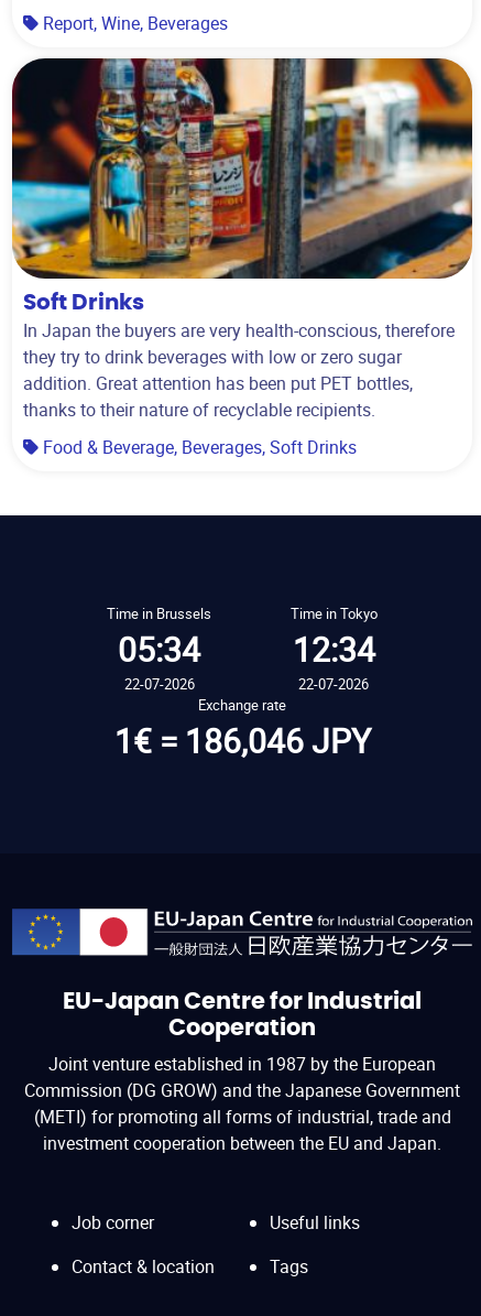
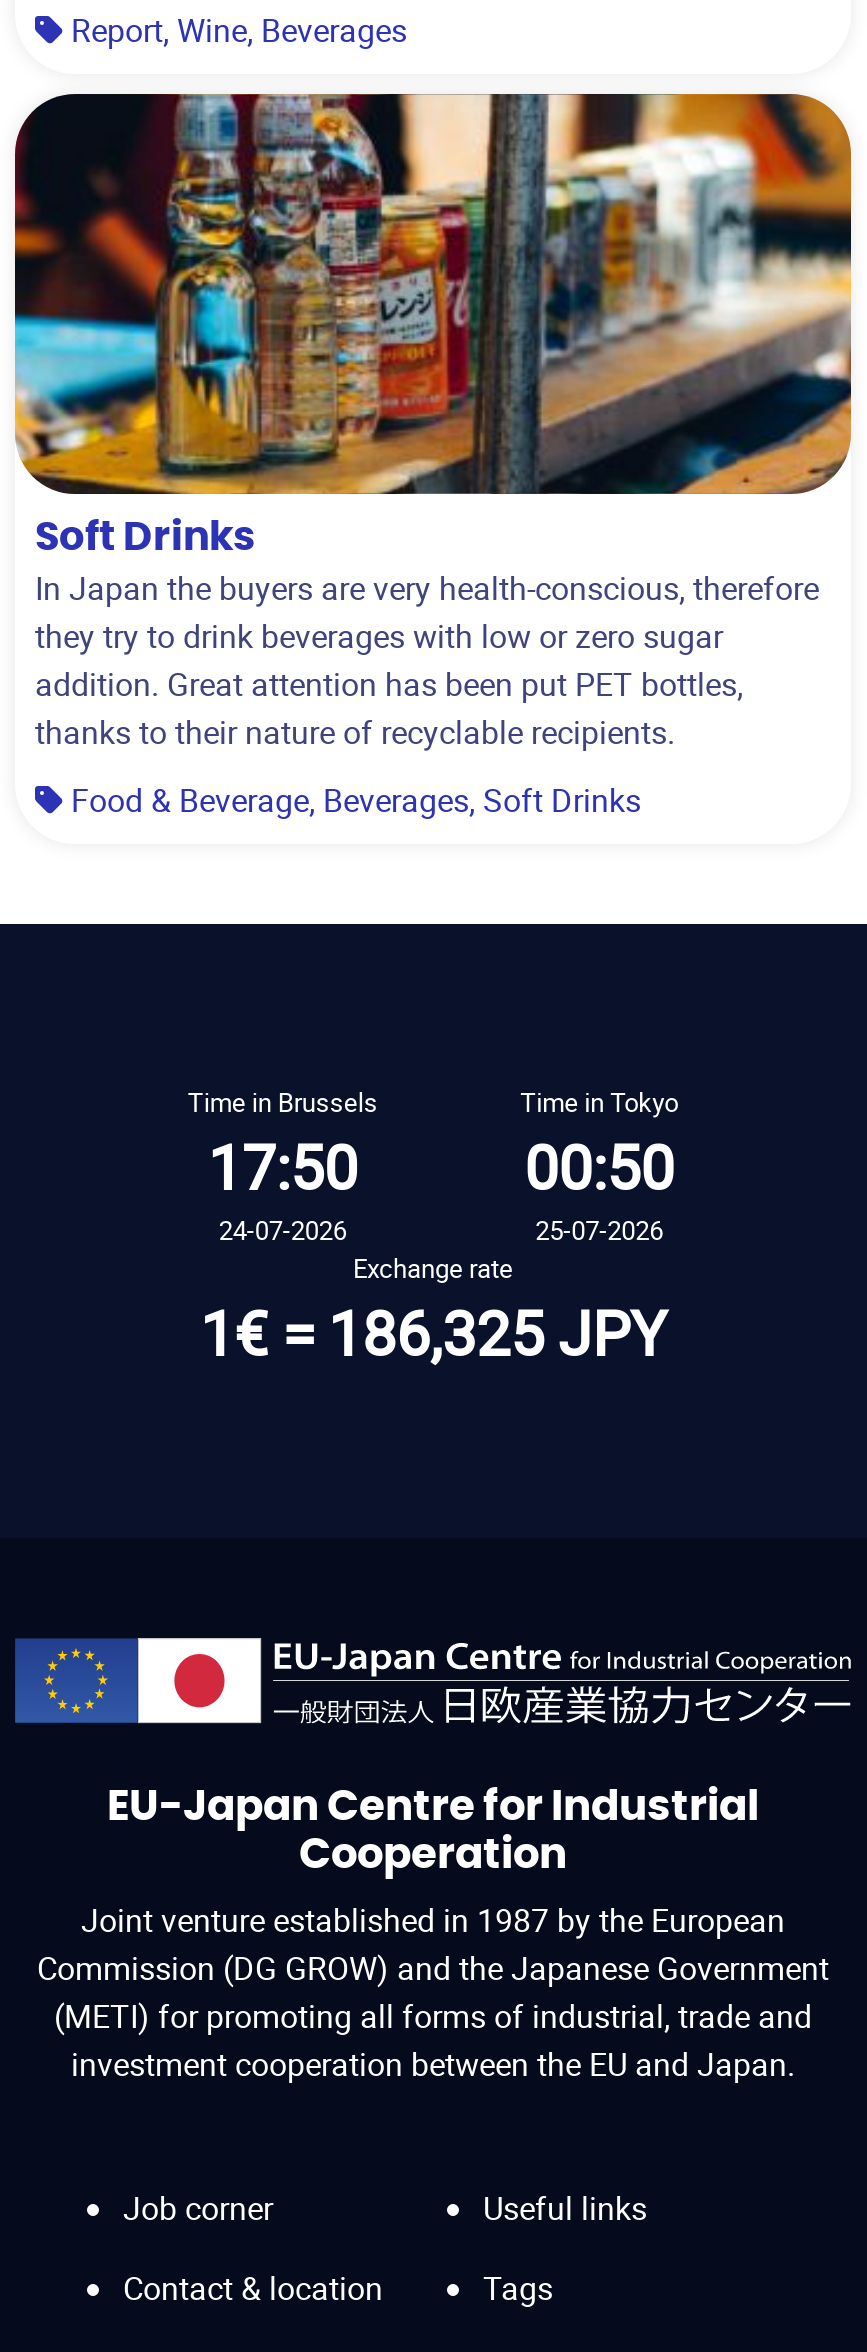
[118,627,201,672] 05:34 -> [208,1126,358,1208] 17:50
[292,627,375,672] 12:34 -> [524,1126,674,1208] 00:50
[124,674,195,694] 22-07-2026 -> [219,1212,347,1248] 24-07-2026
[299,674,369,694] 22-07-2026 -> [535,1212,663,1248] 25-07-2026
[114,718,370,763] 1€ = 186,046 JPY -> [200,1292,666,1374] 1€ = 186,325 JPY

